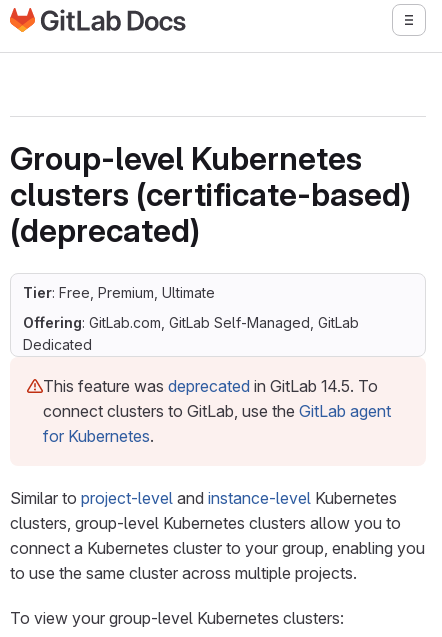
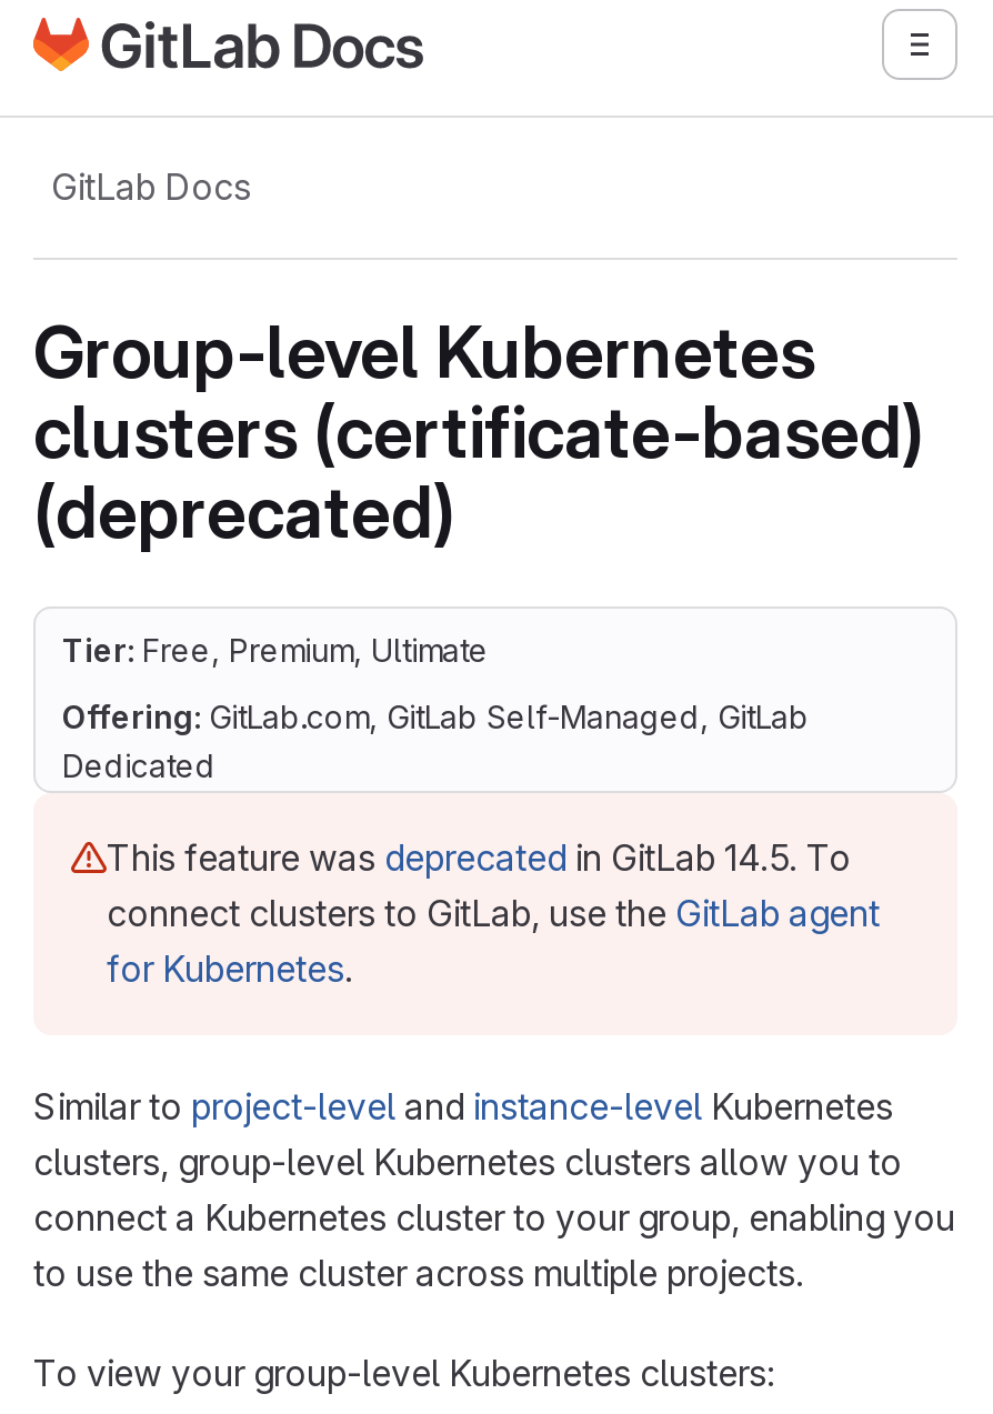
none -> [51,164,251,209] GitLab Docs

